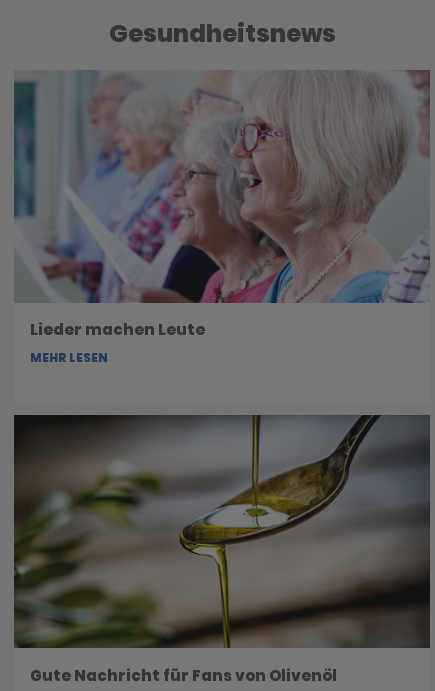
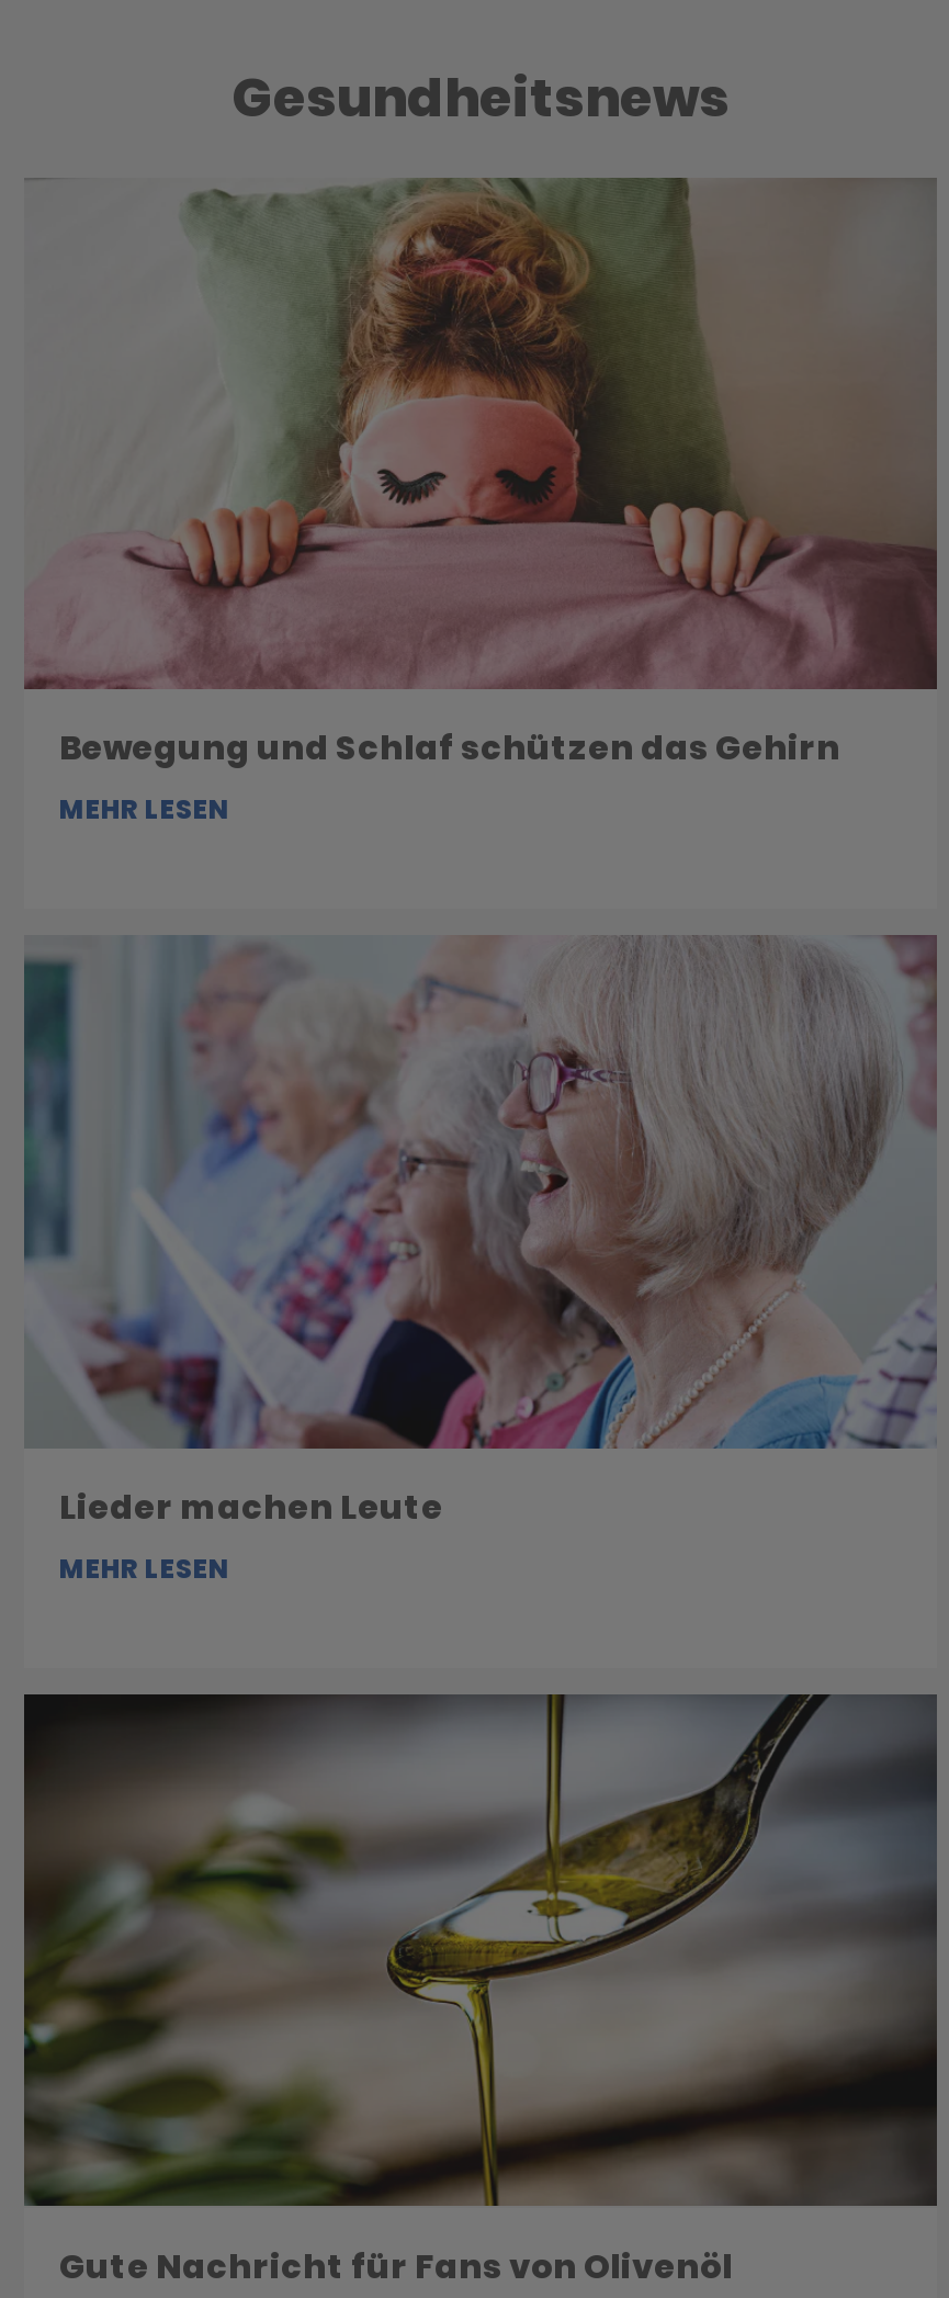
none -> [24,176,939,828] [image] | Bewegung und Schlaf schützen das Gehirn | MEHR LESEN

